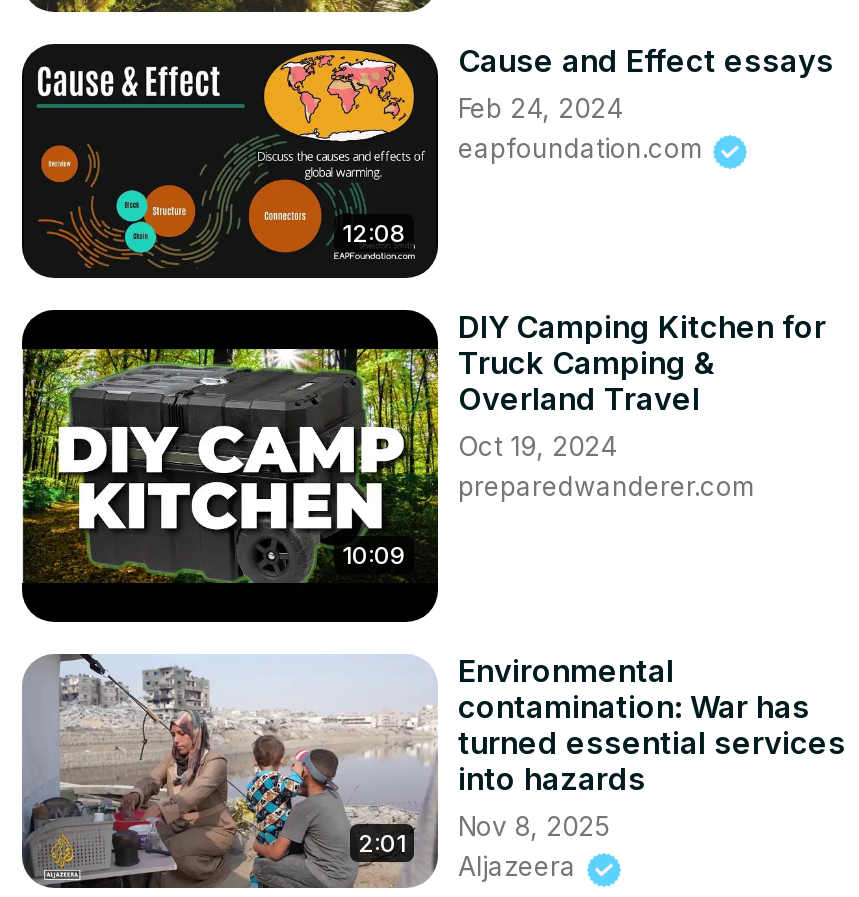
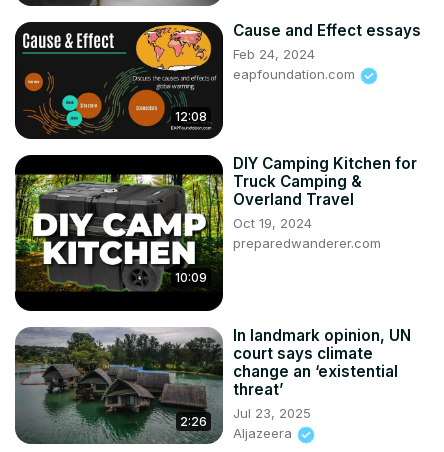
[22,654,430,888] [image] | 2:01 -> [15,327,220,444] [image] | 2:26
[458,653,846,843] Environmental | contamination: War has | turned essential services | into hazards | Nov 8, 2025 -> [233,326,411,421] In landmark opinion, UN | court says climate | change an ‘existential | threat’ | Jul 23, 2025

